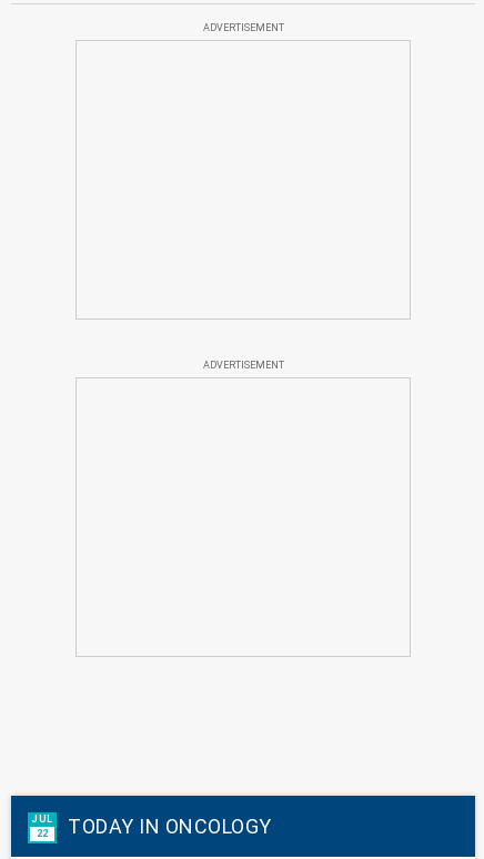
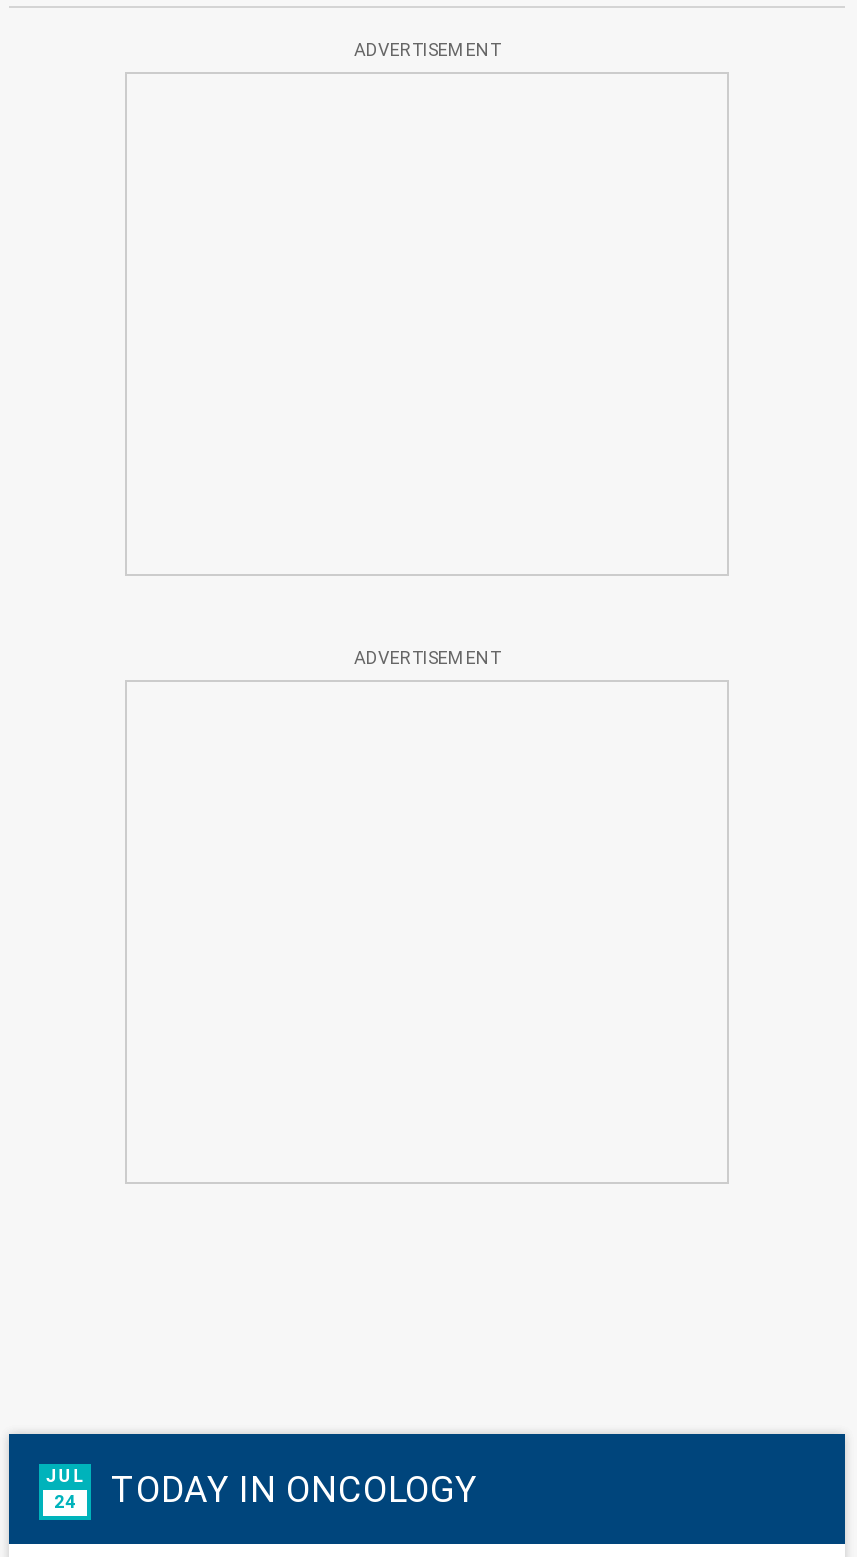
[31,813,271,839] JUL 22 TODAY IN ONCOLOGY -> [45,1466,478,1512] JUL 24 TODAY IN ONCOLOGY

